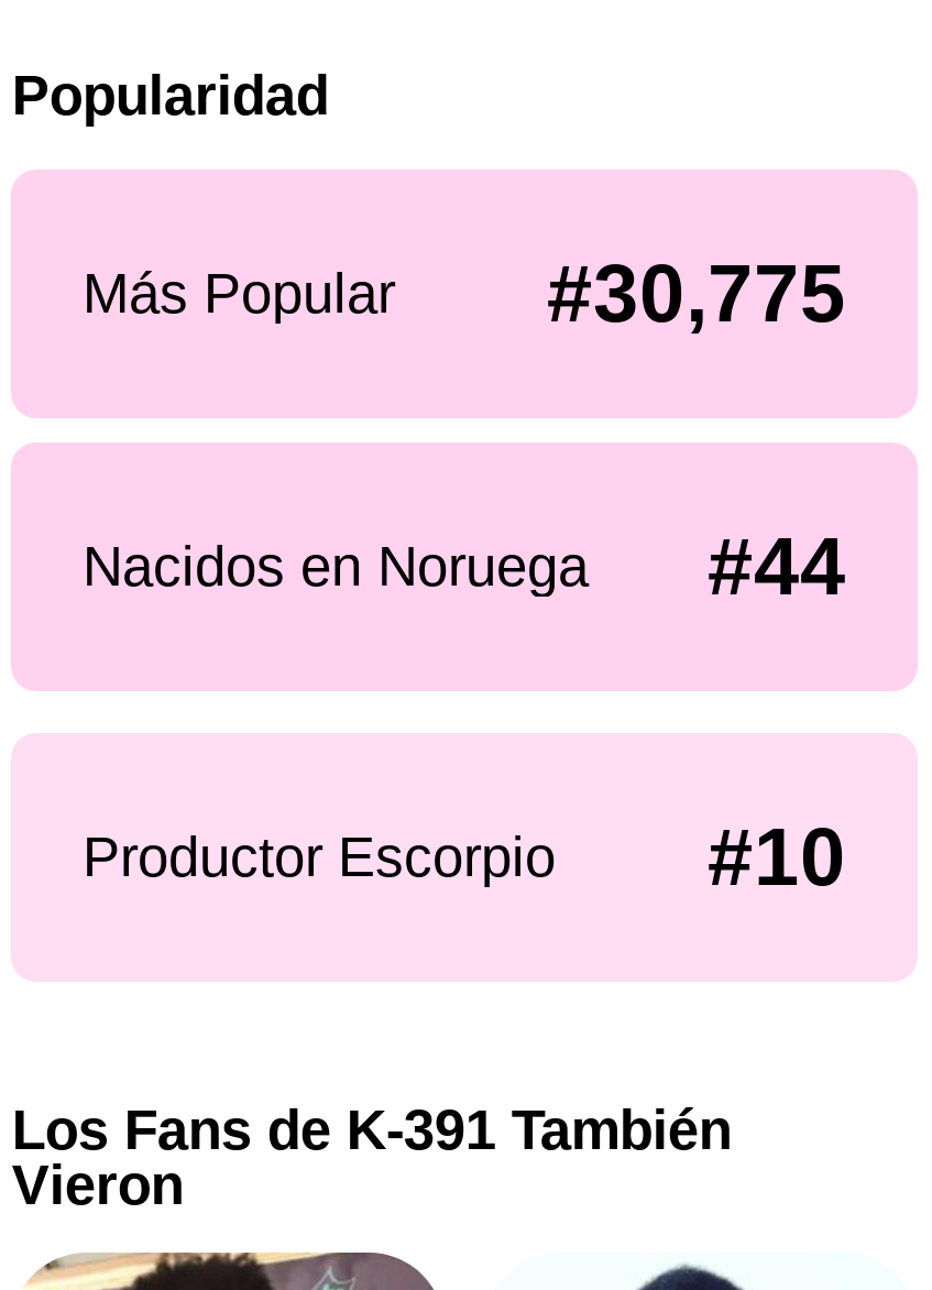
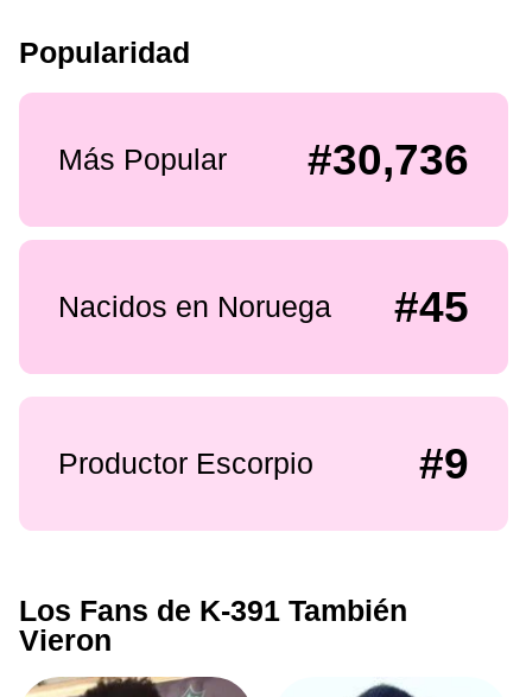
[547,249,846,339] #30,775 -> [308,135,470,184] #30,736
[83,523,846,613] Nacidos en Noruega #44 -> [58,283,470,332] Nacidos en Noruega #45
[708,812,846,902] #10 -> [420,439,470,488] #9

